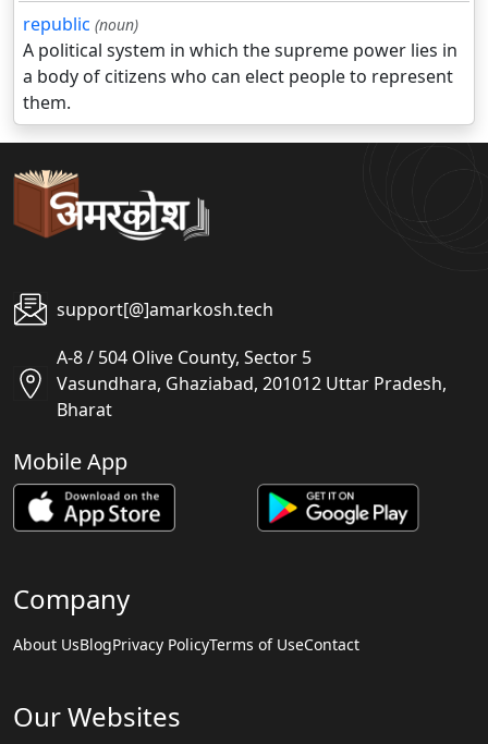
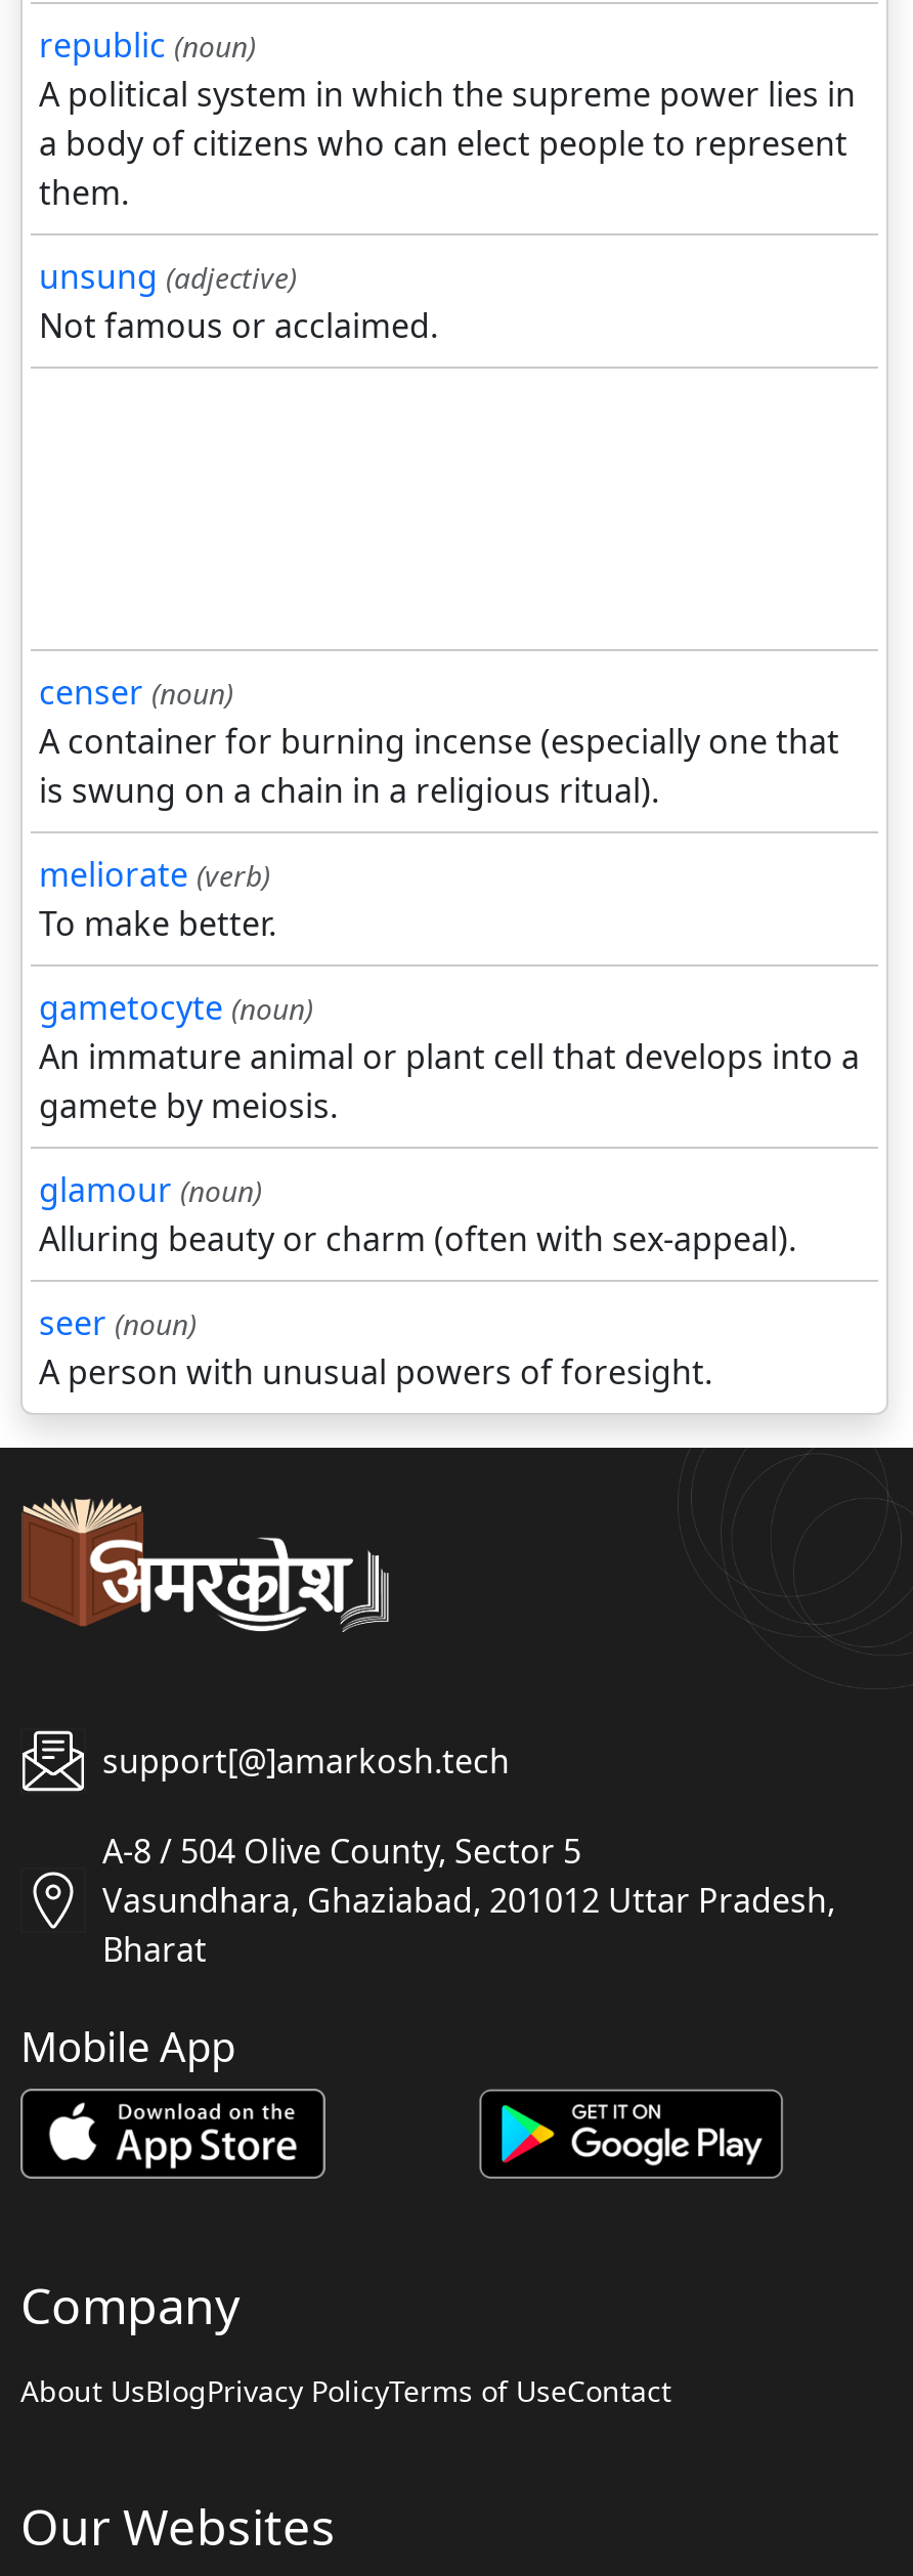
none -> [39,254,438,349] unsung (adjective) | Not famous or acclaimed.
none -> [39,670,860,1395] censer (noun) | A container for burning incense (especially one that | is swung on a chain in a religious ritual). | meliorate (verb) | To make better. | gametocyte (noun) | An immature animal or plant cell that develops into a | gamete by meiosis. | glamour (noun) | Alluring beauty or charm (often with sex-appeal). | seer (noun) | A person with unusual powers of foresight.

